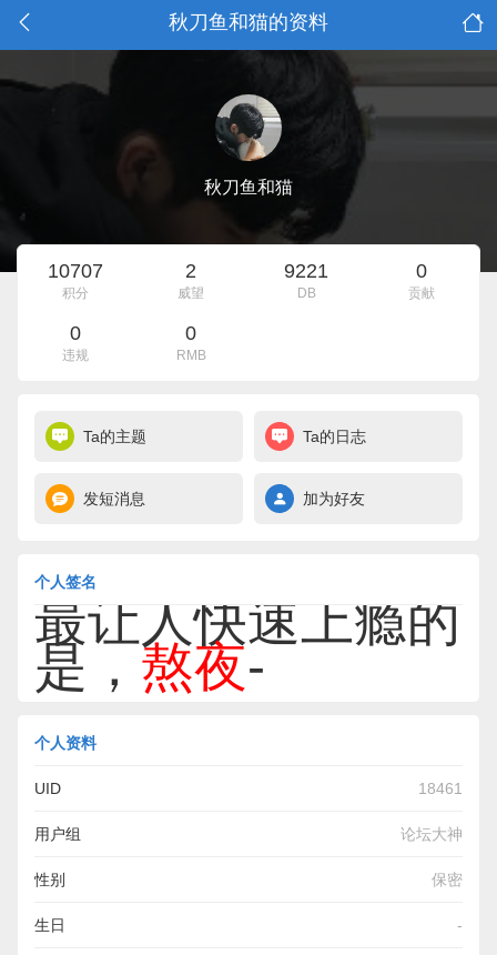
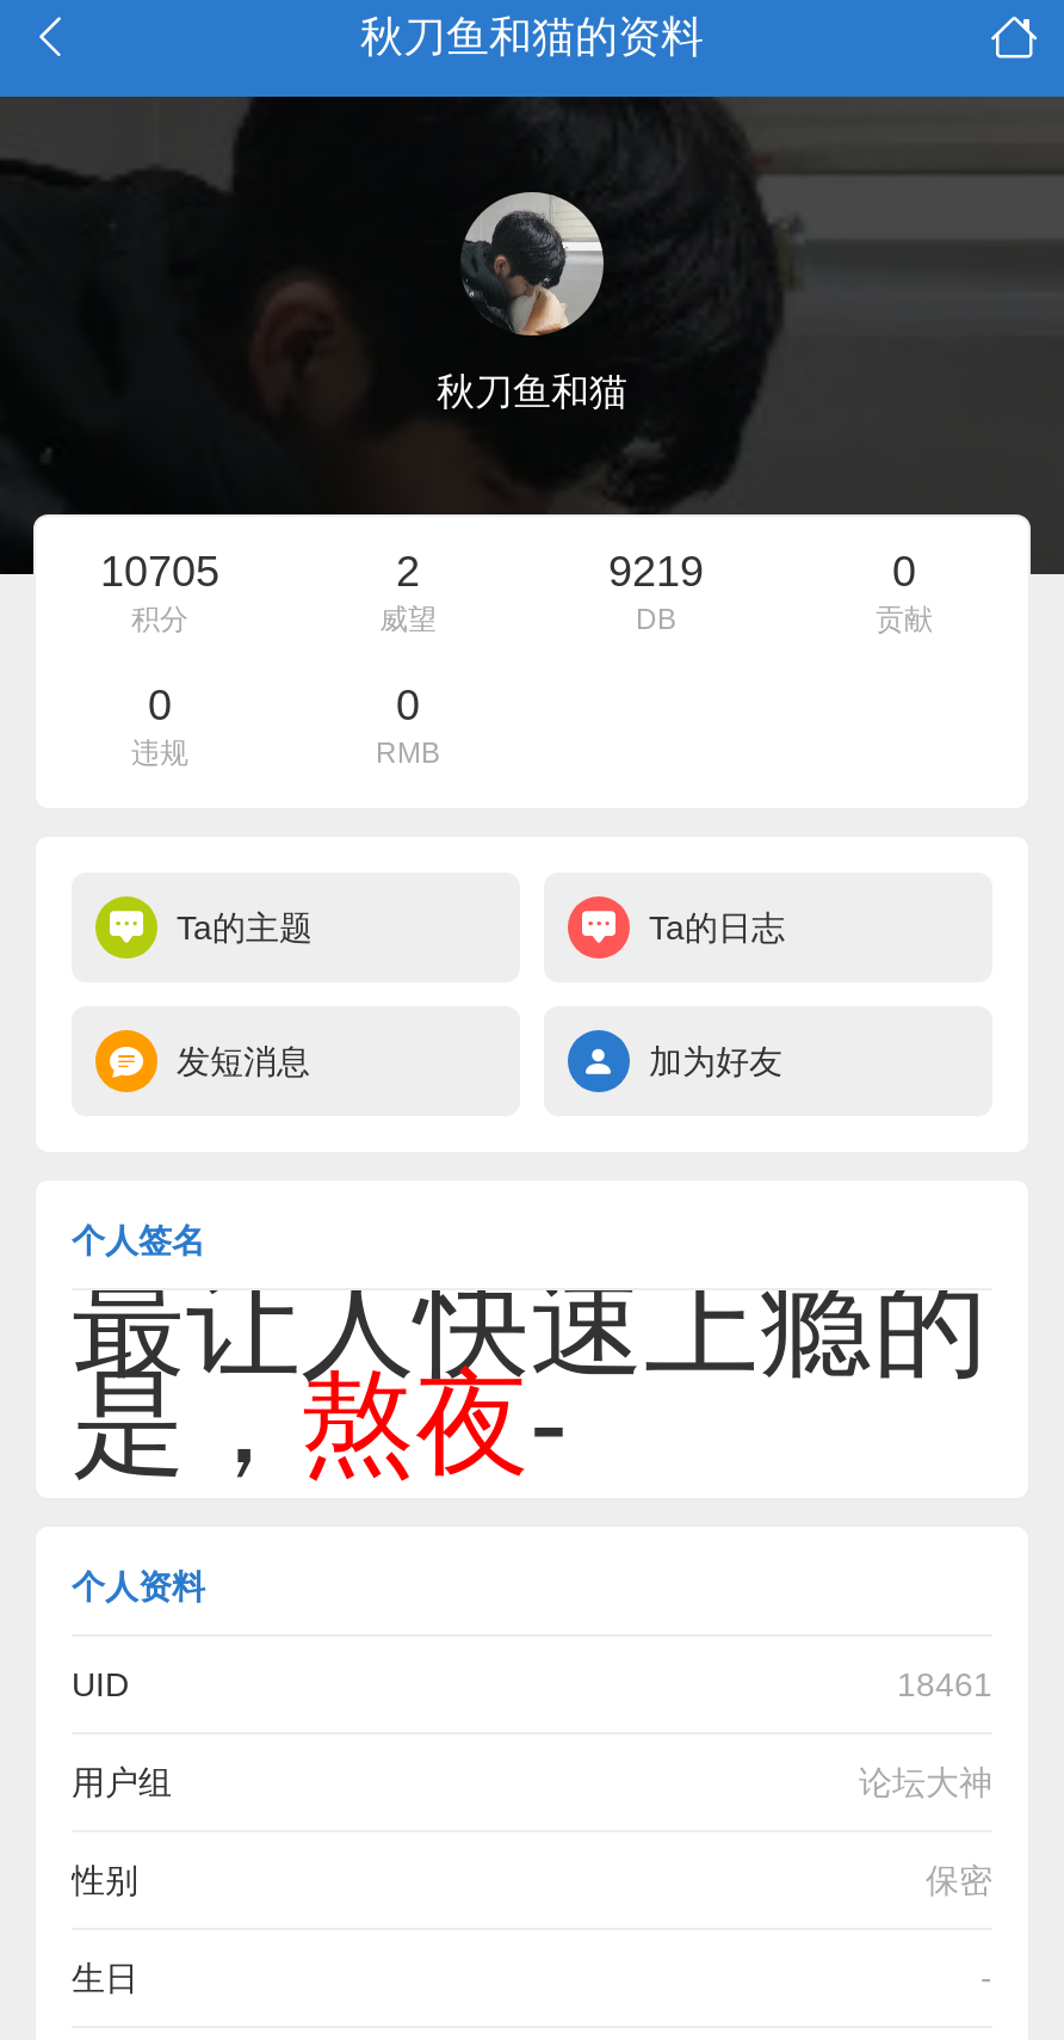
[48,260,103,282] 10707 -> [100,548,219,596] 10705
[284,260,328,282] 9221 -> [608,548,704,596] 9219

